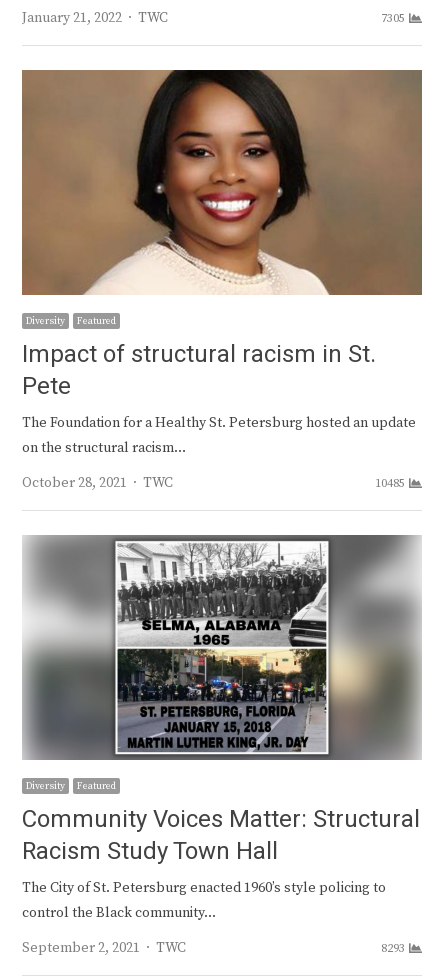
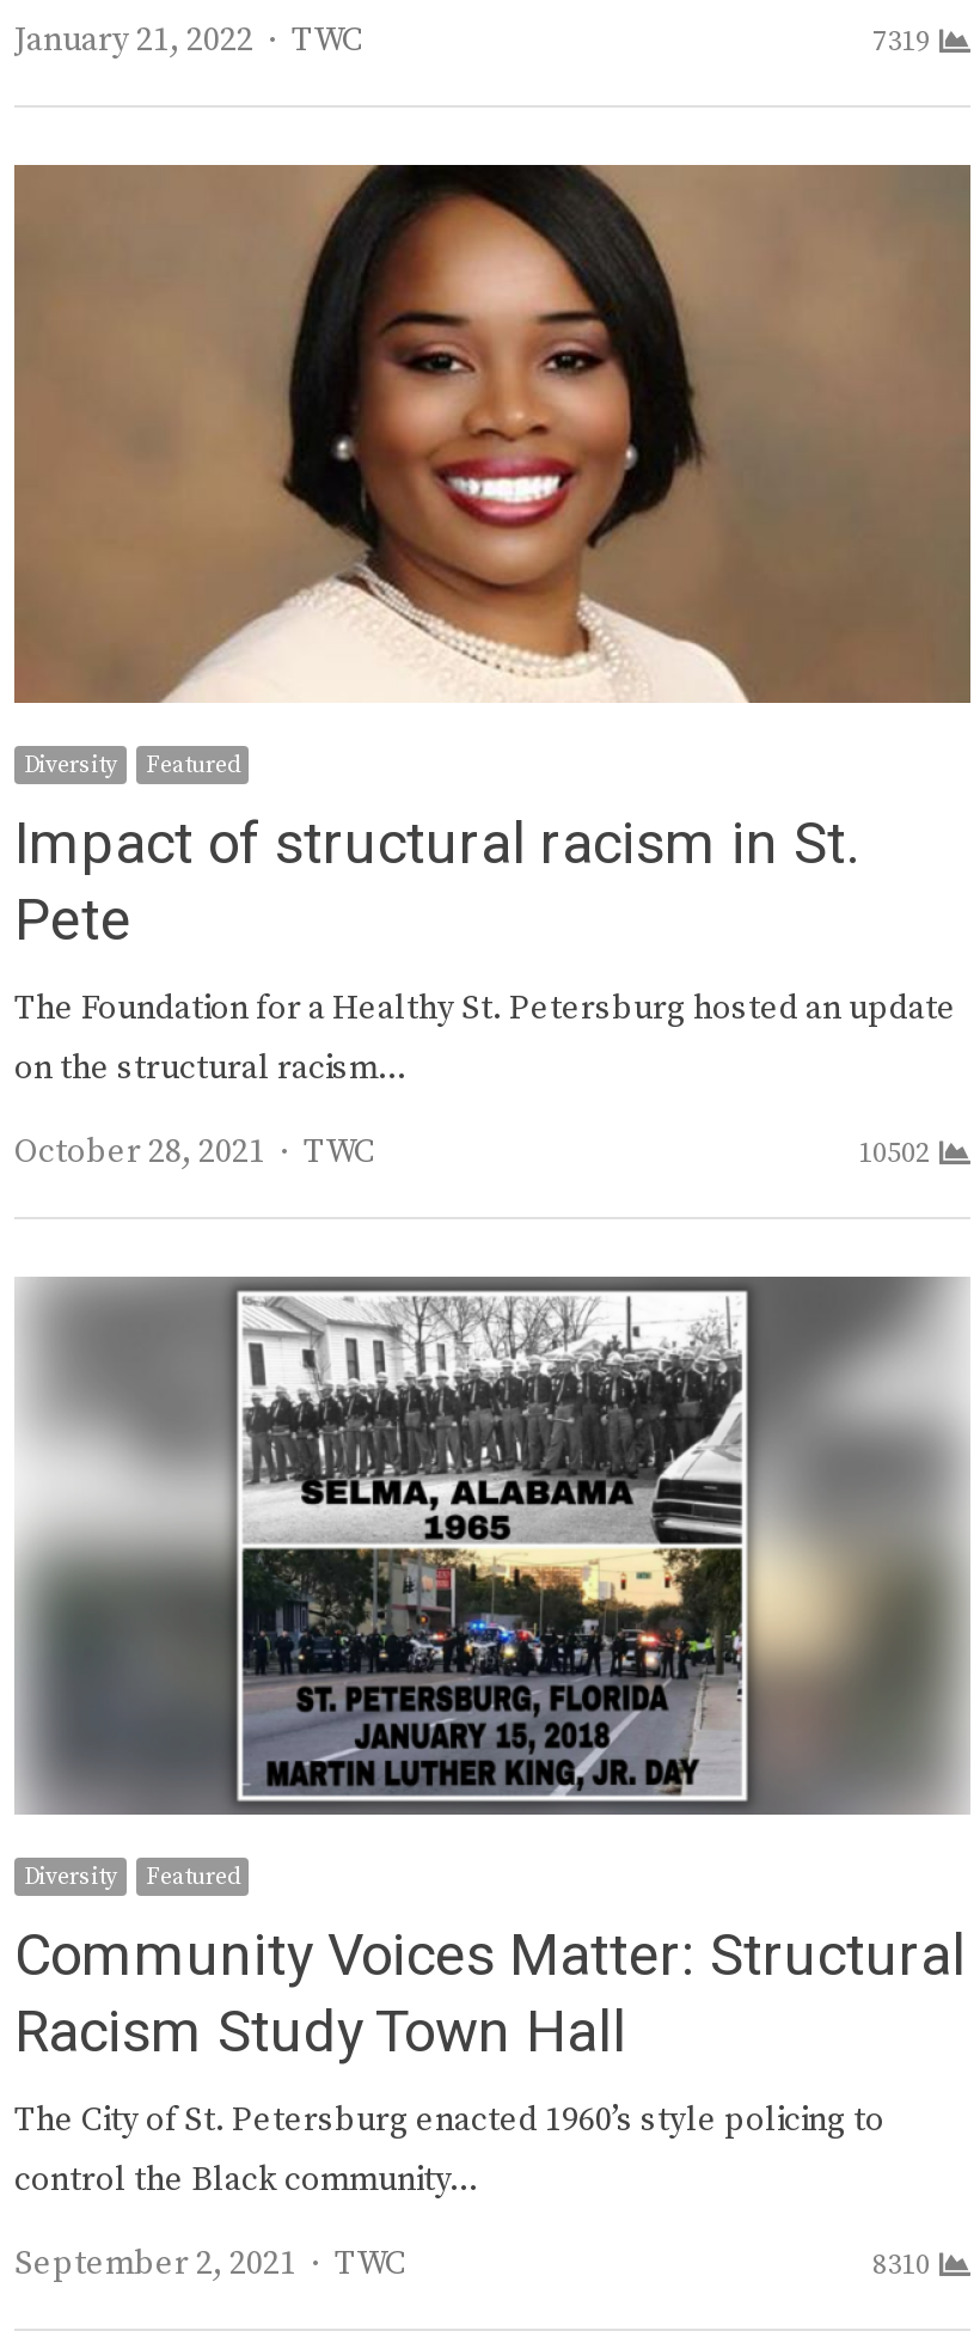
[381,11,405,26] 7305 -> [872,23,930,59] 7319
[375,476,405,491] 10485 -> [858,1135,930,1171] 10502
[381,941,405,956] 8293 -> [872,2247,930,2283] 8310

